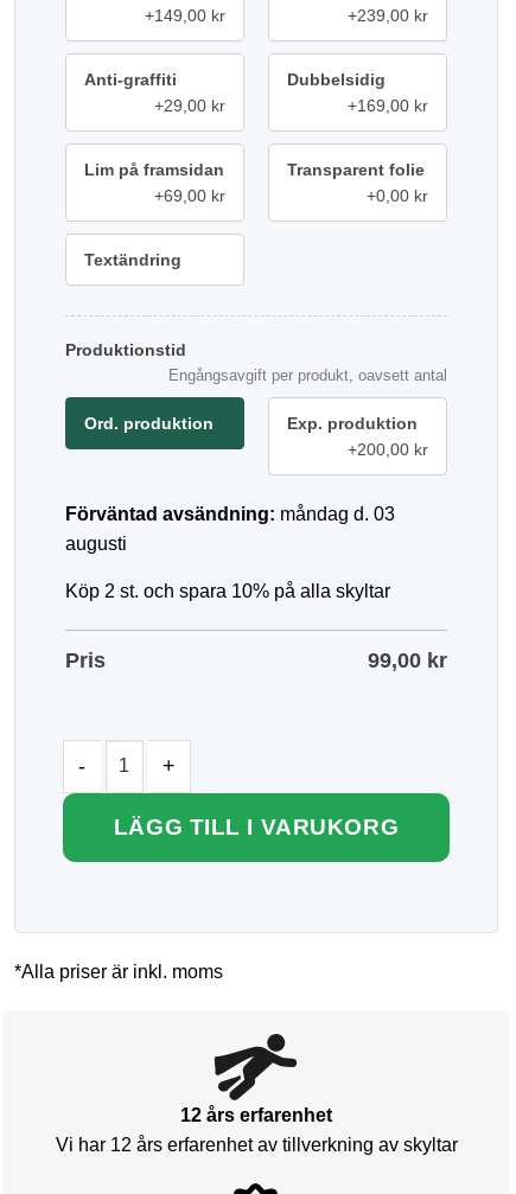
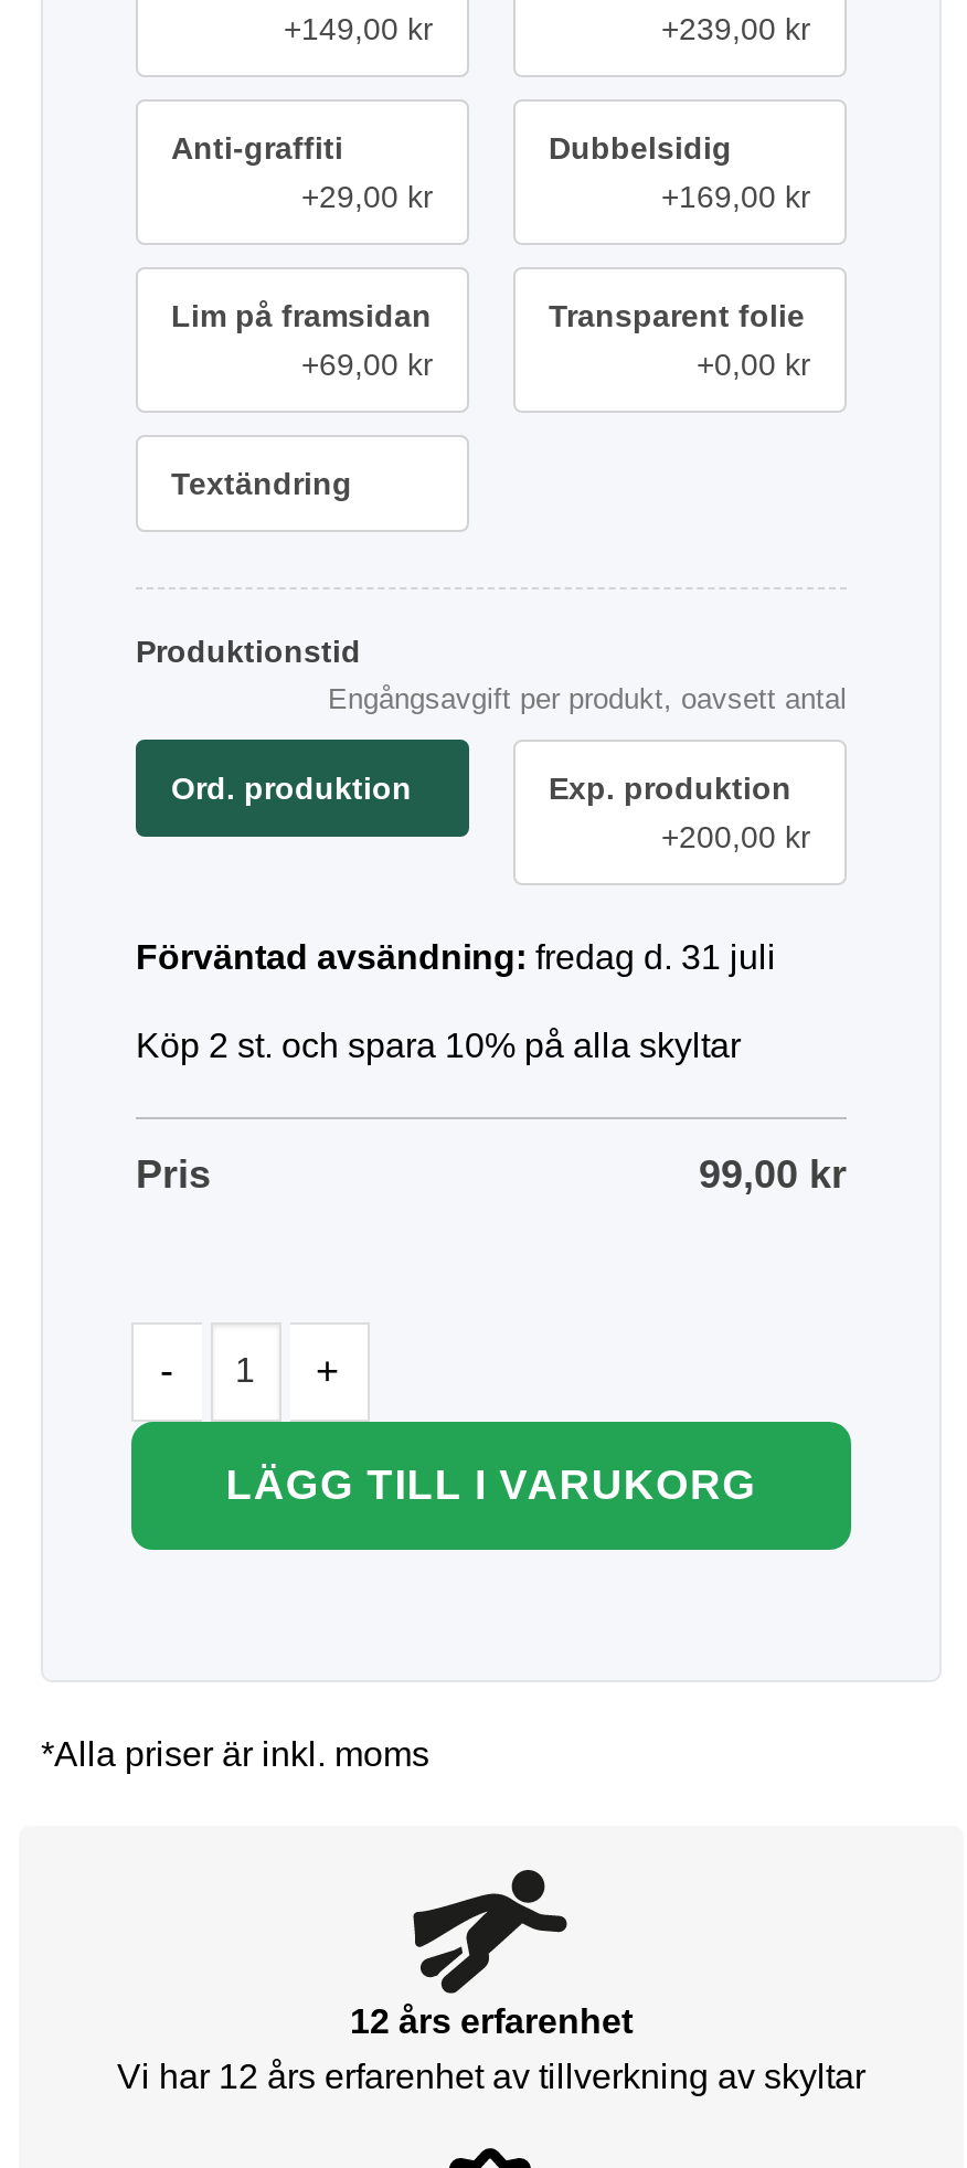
[65,503,395,553] Förväntad avsändning: måndag d. 03 | augusti -> [136,937,776,975] Förväntad avsändning: fredag d. 31 juli

